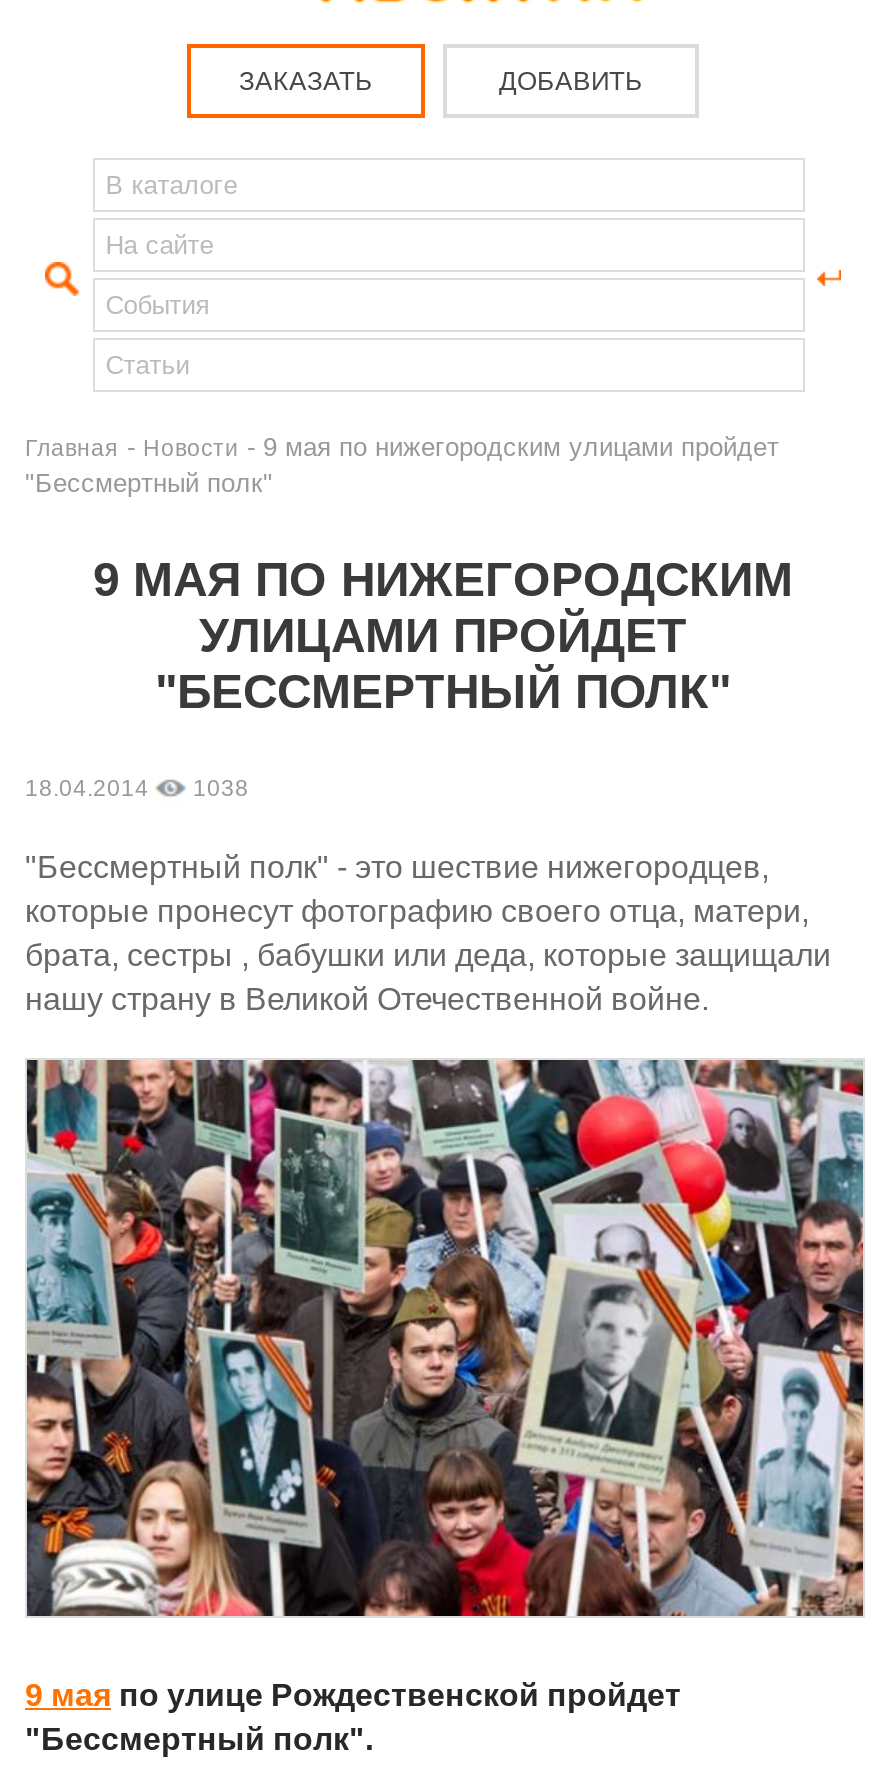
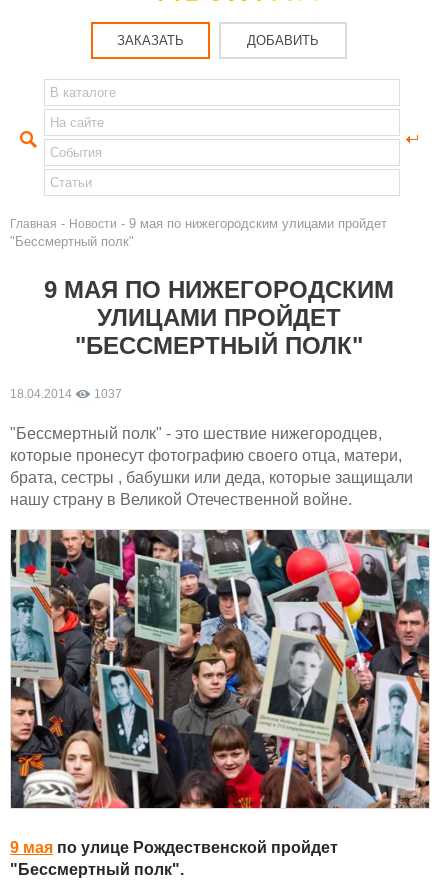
[25,774,249,800] 18.04.2014 1038 -> [10,387,122,400] 18.04.2014 1037

